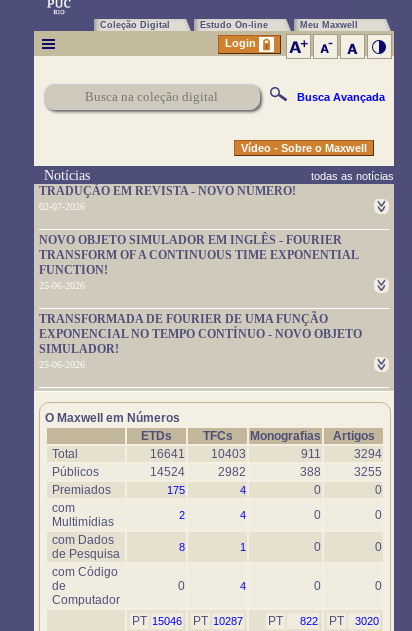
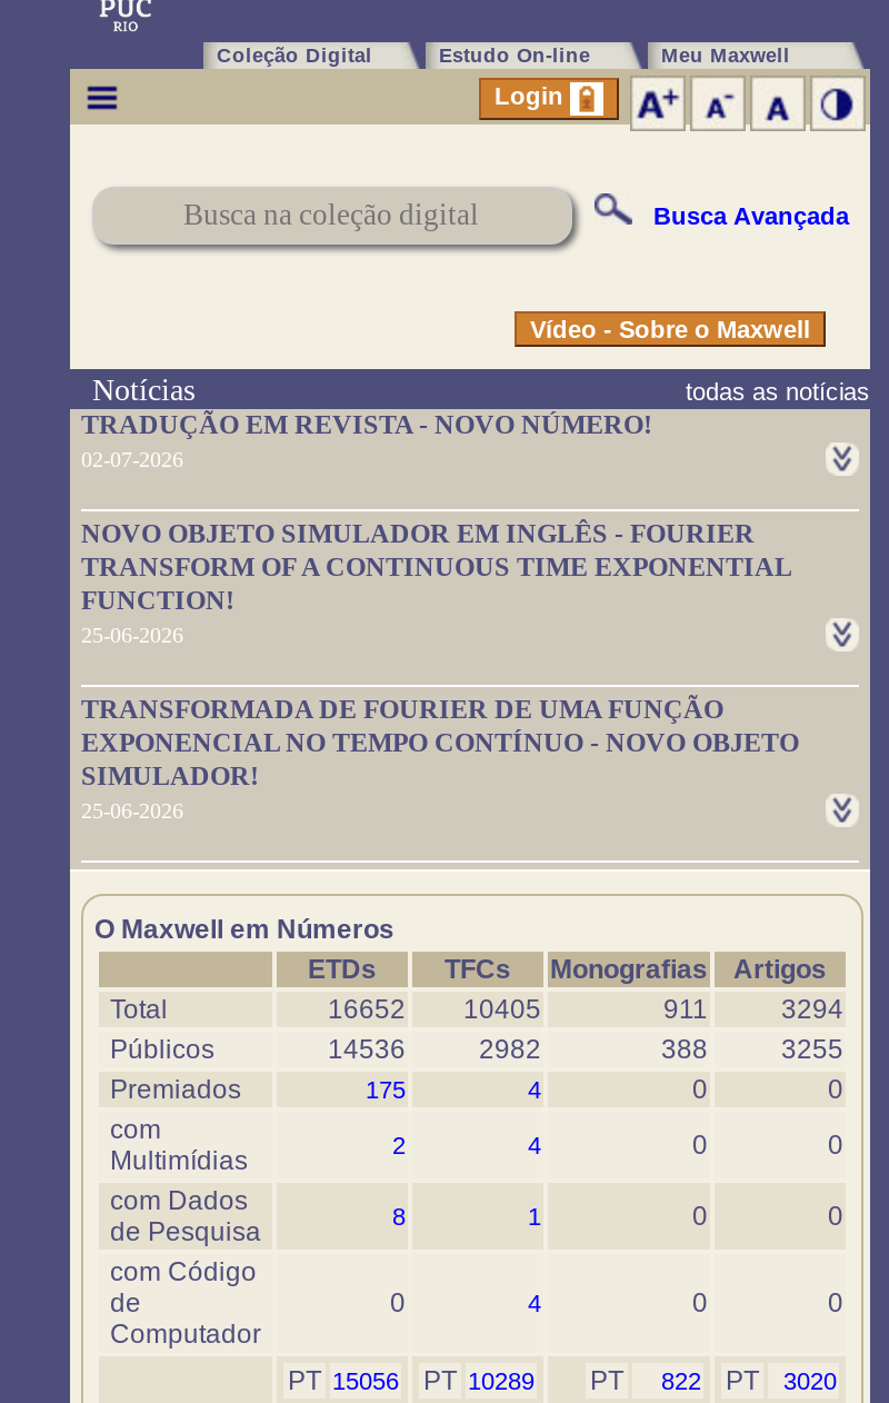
[150,447,185,461] 16641 -> [328,994,406,1025] 16652
[211,447,246,461] 10403 -> [463,994,541,1025] 10405
[150,465,185,479] 14524 -> [328,1034,406,1065] 14536
[132,614,182,628] PT 15046 -> [288,1365,399,1396] PT 15056
[193,614,243,628] PT 10287 -> [423,1365,535,1396] PT 10289

